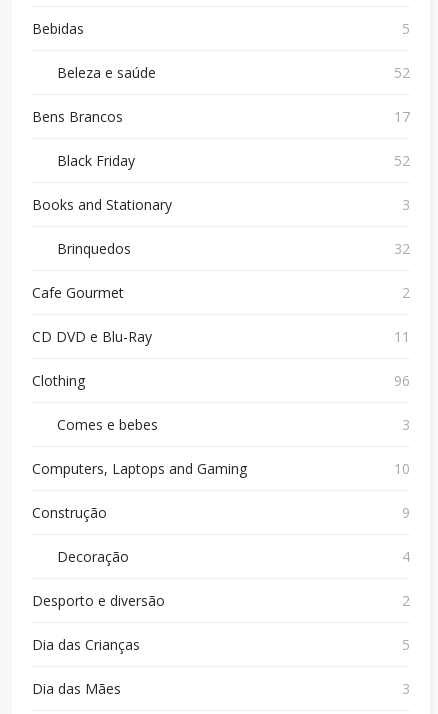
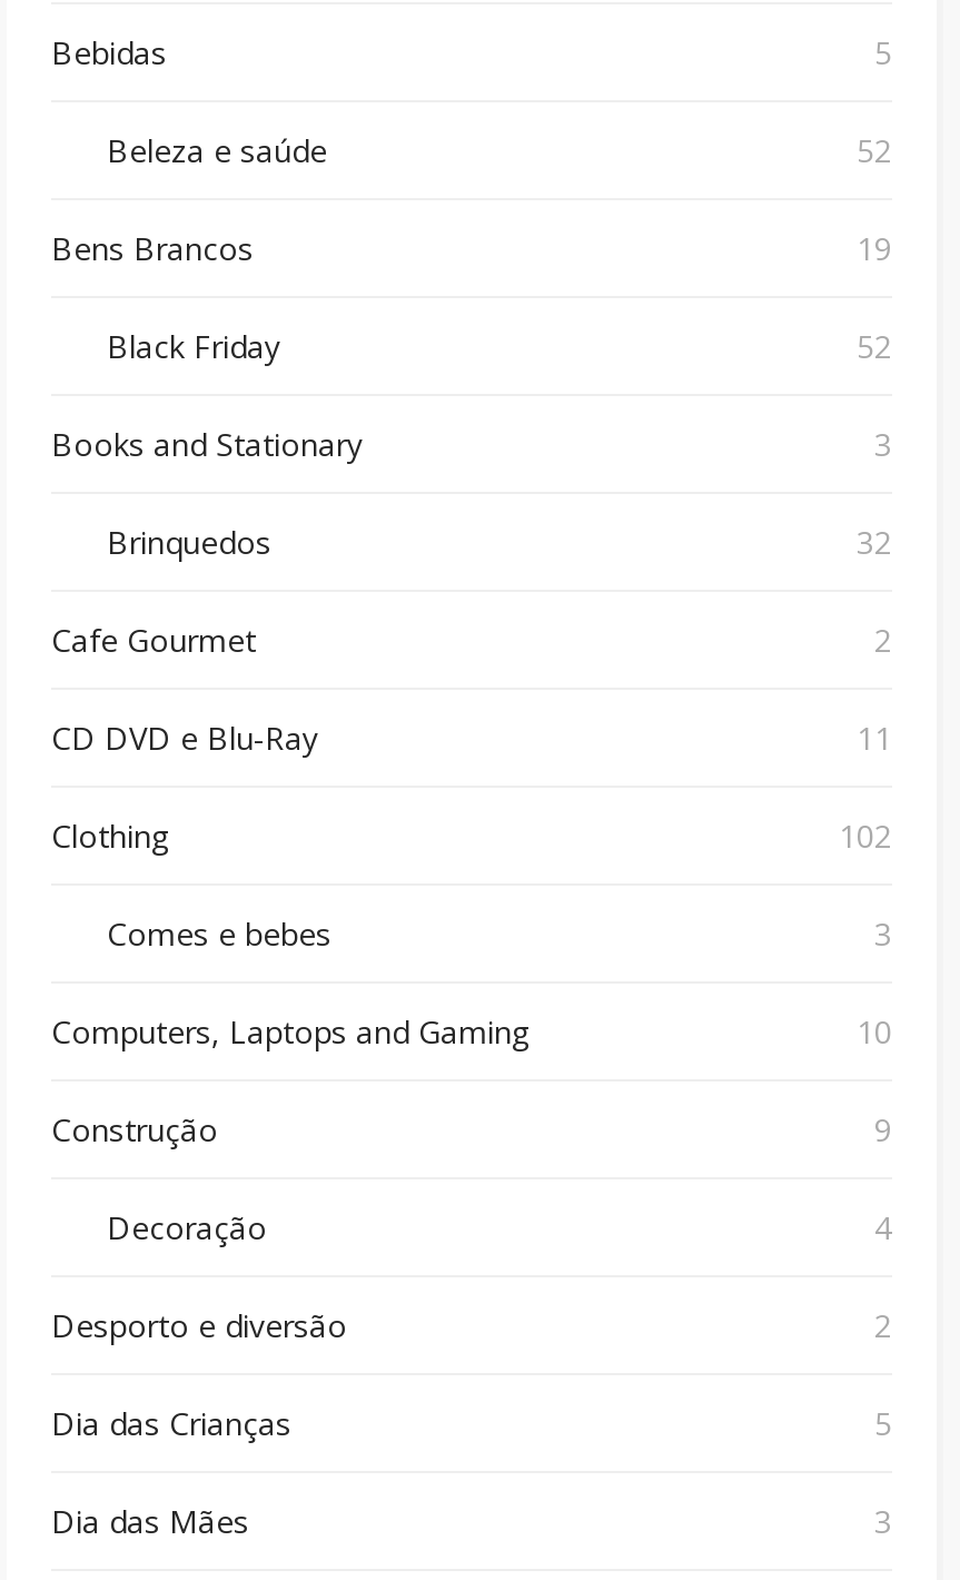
[394,107,410,126] 17 -> [857,227,892,269] 19
[394,371,410,390] 96 -> [839,814,892,857] 102

